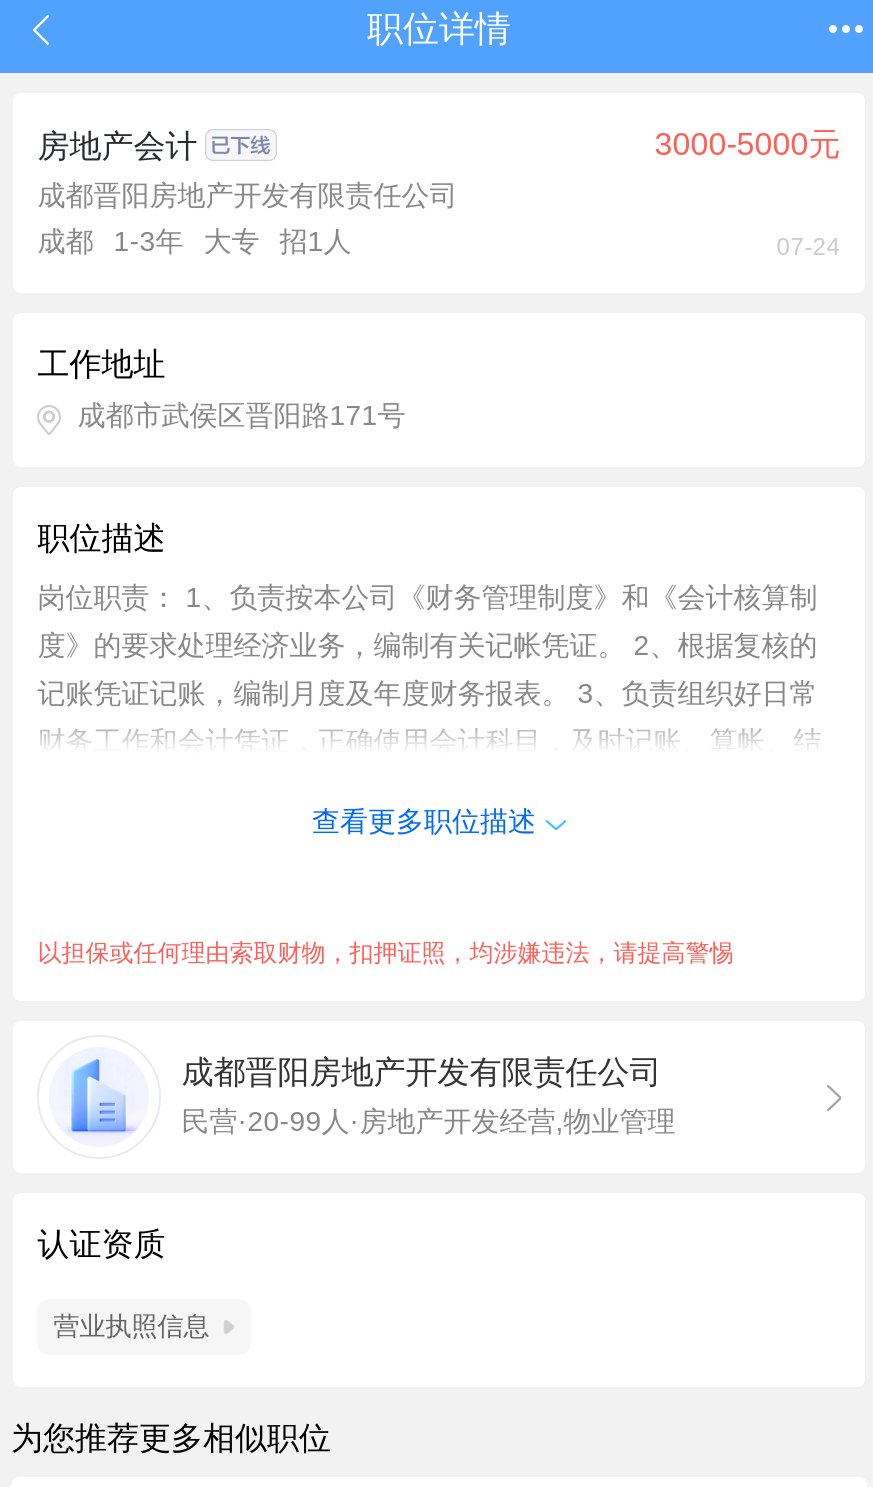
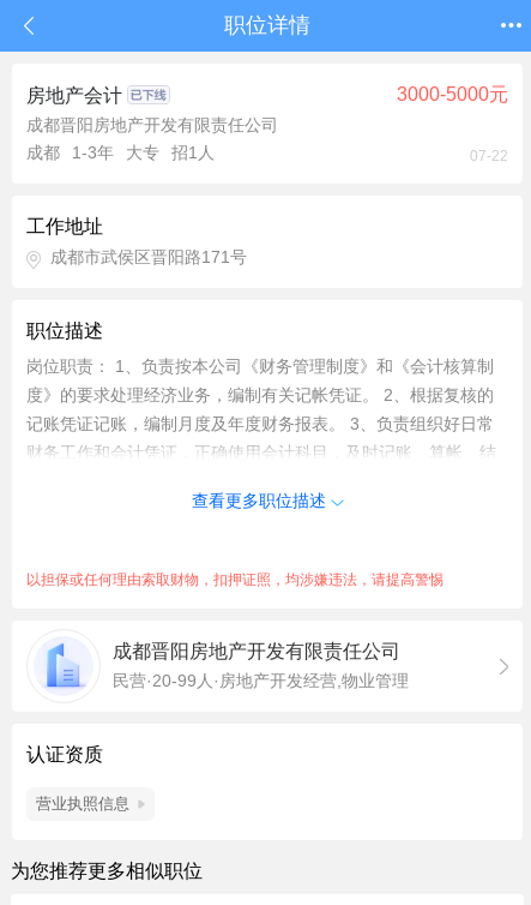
[777,233,841,261] 07-24 -> [470,148,508,164] 07-22

